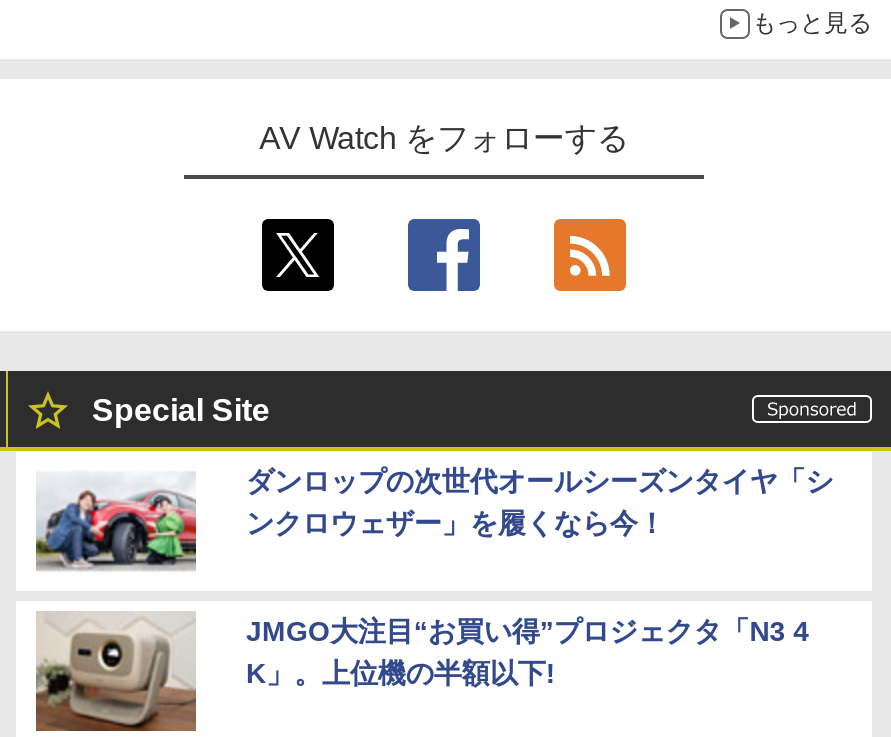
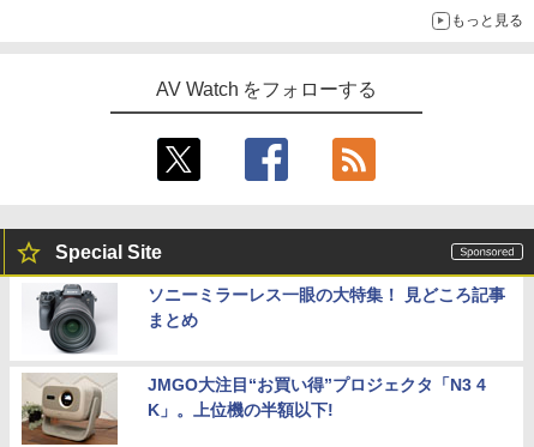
[34,463,833,579] [image] | ダンロップの次世代オールシーズンタイヤ「シ | ンクロウェザー」を履くなら今！ -> [22,283,505,355] [image] | ソニーミラーレス一眼の大特集！ 見どころ記事 | まとめ

